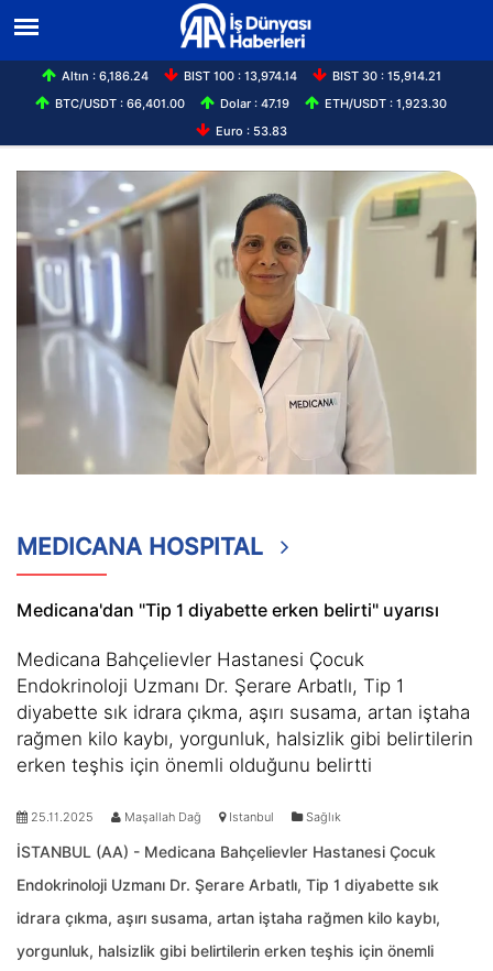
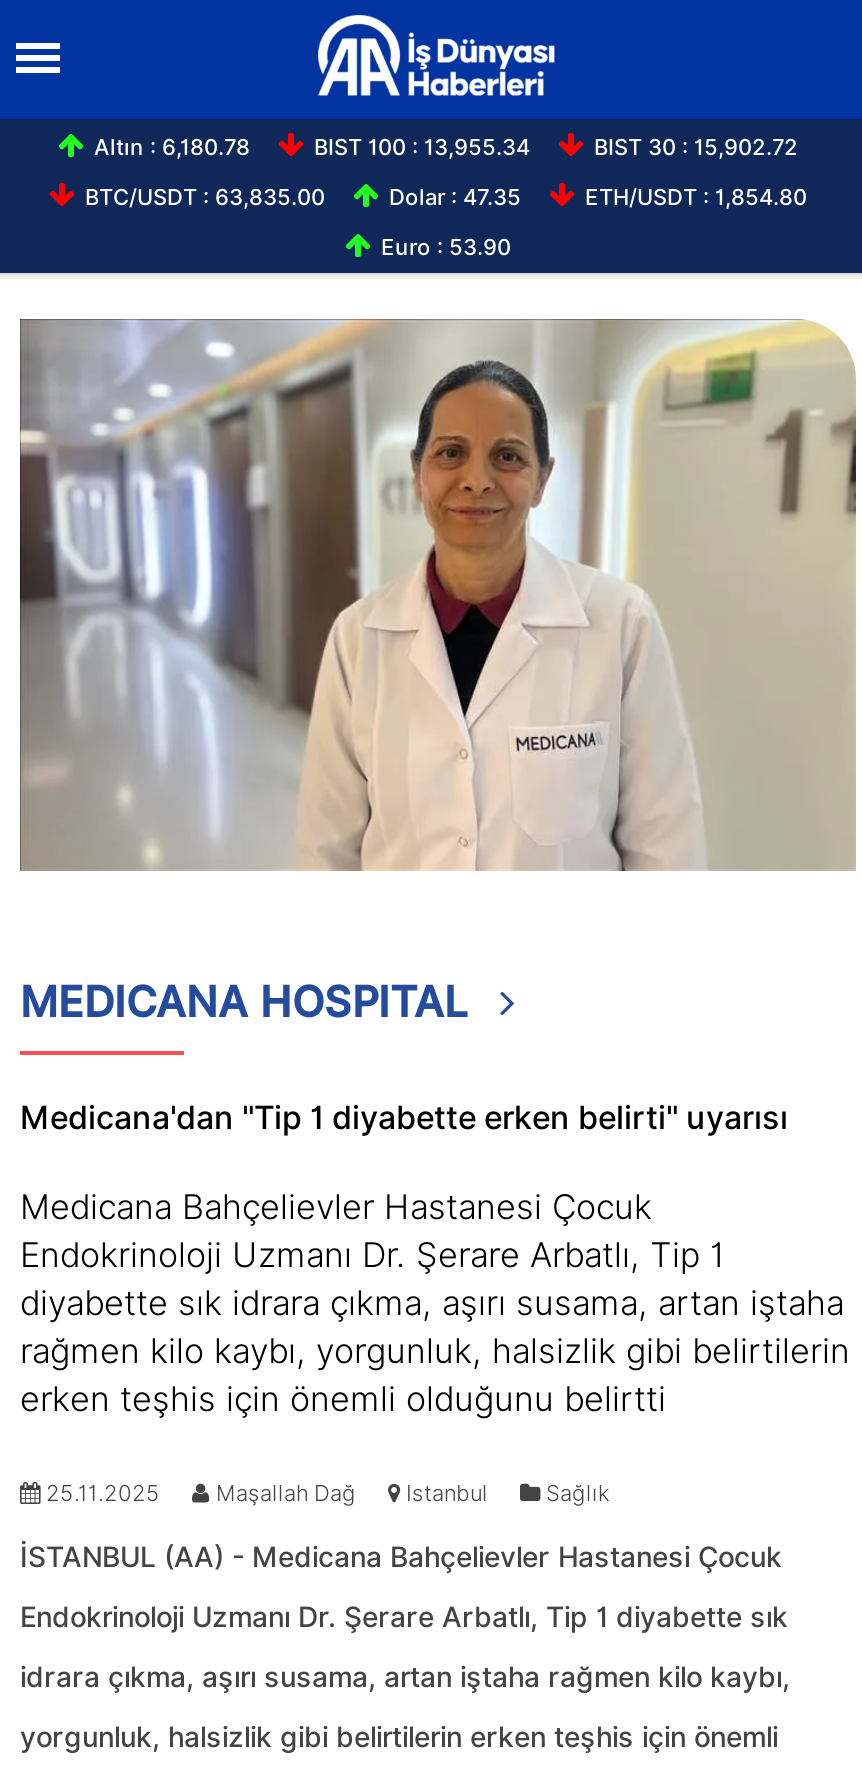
[61,68,148,84] Altın : 6,186.24 -> [94,133,250,161] Altın : 6,180.78
[183,68,297,84] BIST 100 : 13,974.14 -> [314,133,530,161] BIST 100 : 13,955.34
[332,68,441,84] BIST 30 : 15,914.21 -> [594,133,798,161] BIST 30 : 15,902.72
[55,96,185,111] BTC/USDT : 66,401.00 -> [85,183,325,211] BTC/USDT : 63,835.00
[220,96,289,111] Dolar : 47.19 -> [389,183,521,211] Dolar : 47.35
[325,96,447,111] ETH/USDT : 1,923.30 -> [585,183,807,211] ETH/USDT : 1,854.80
[215,123,287,139] Euro : 53.83 -> [381,233,511,261] Euro : 53.90

